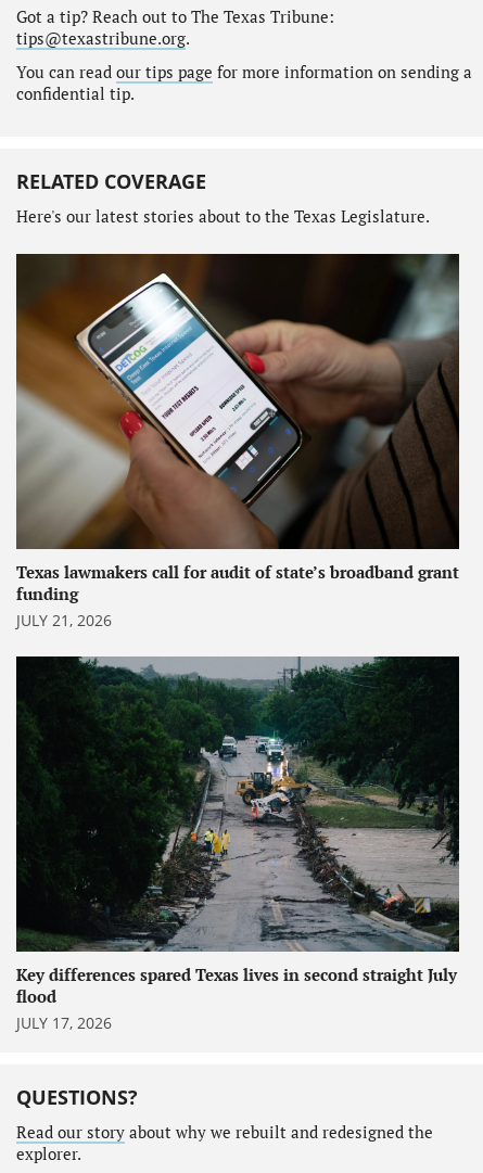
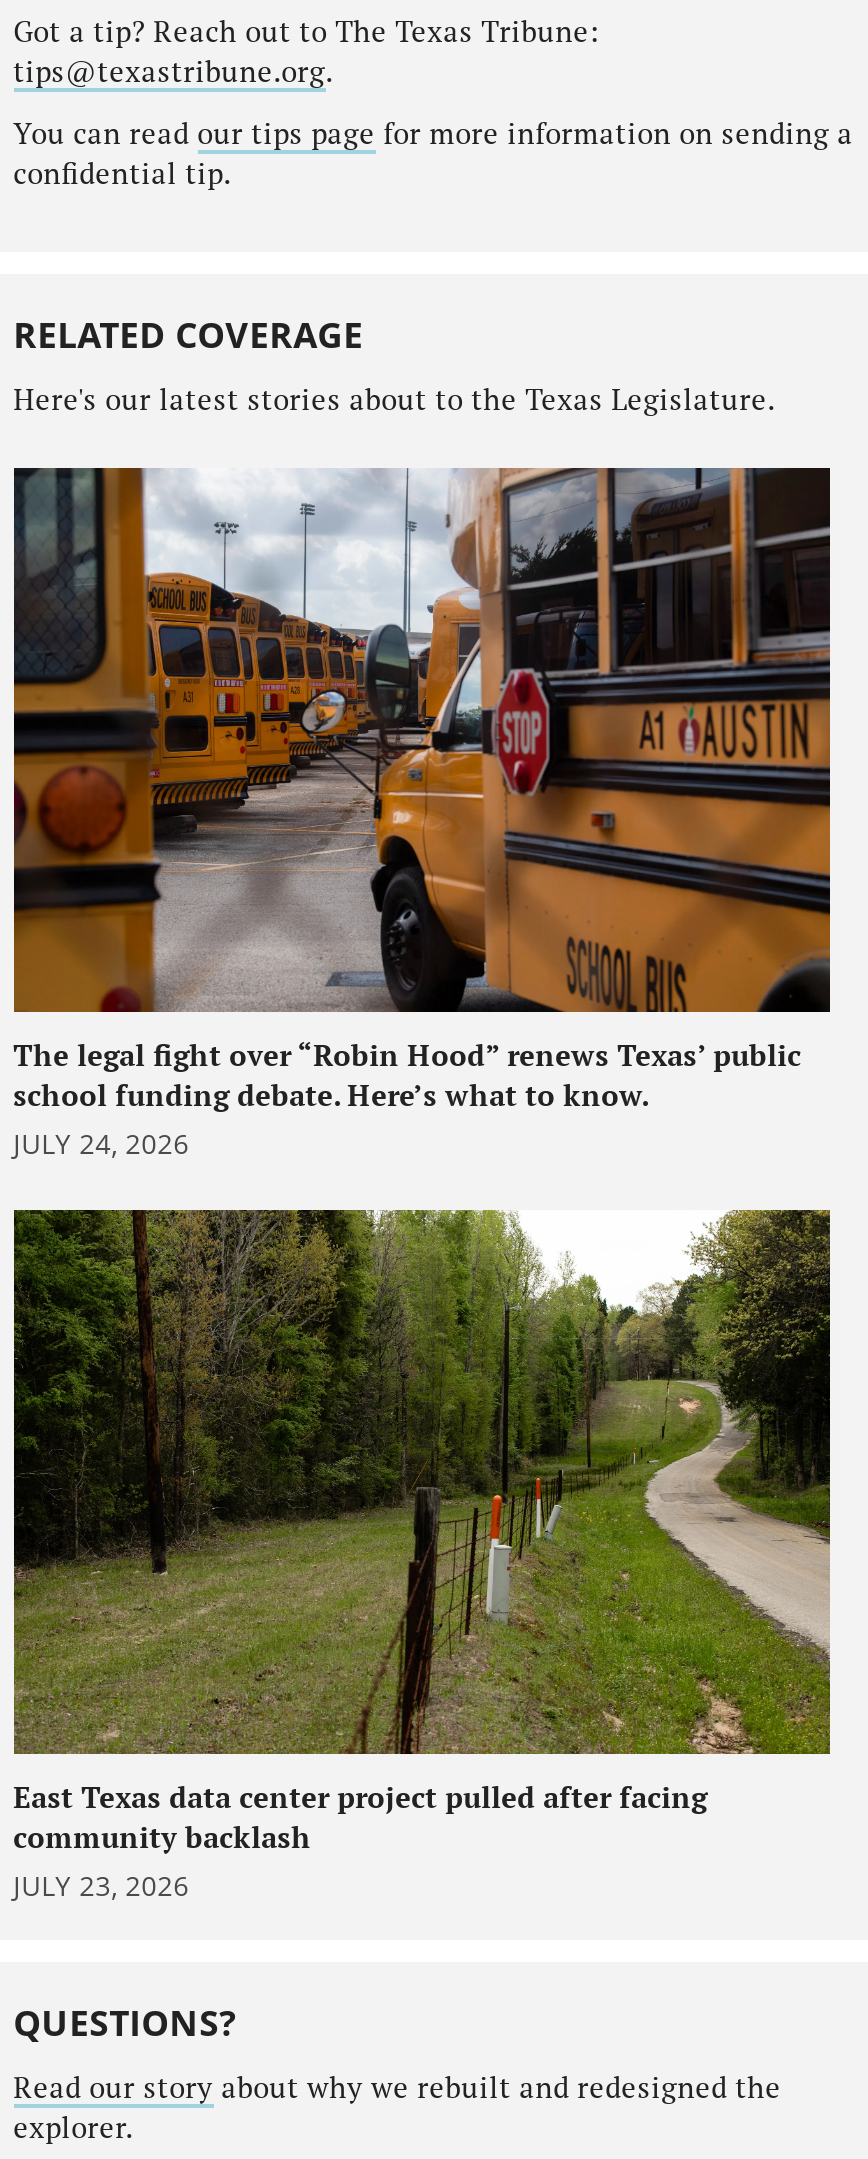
[16,253,460,631] [image] | Texas lawmakers call for audit of state’s broadband grant | funding | JULY 21, 2026 -> [12,466,832,1162] [image] | The legal fight over “Robin Hood” renews Texas’ public | school funding debate. Here’s what to know. | JULY 24, 2026
[15,655,459,1033] [image] | Key differences spared Texas lives in second straight July | flood | JULY 17, 2026 -> [12,1208,832,1905] [image] | East Texas data center project pulled after facing | community backlash | JULY 23, 2026

